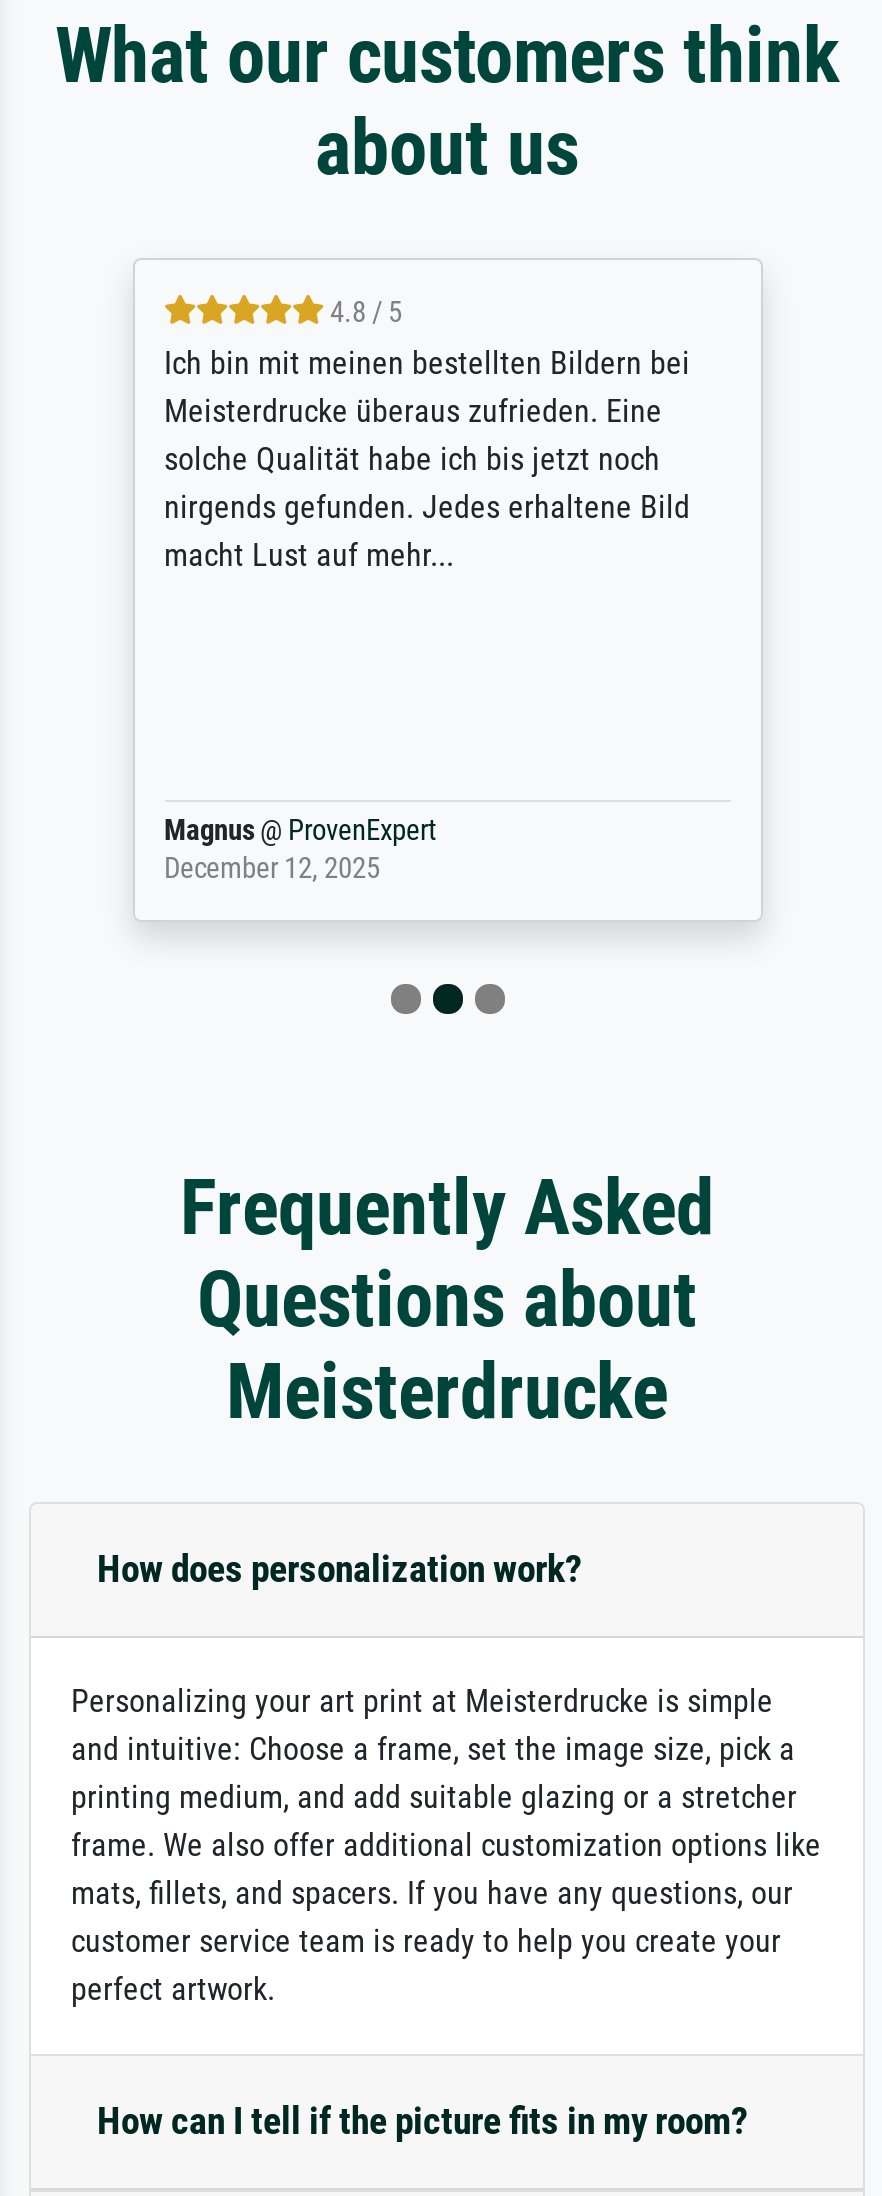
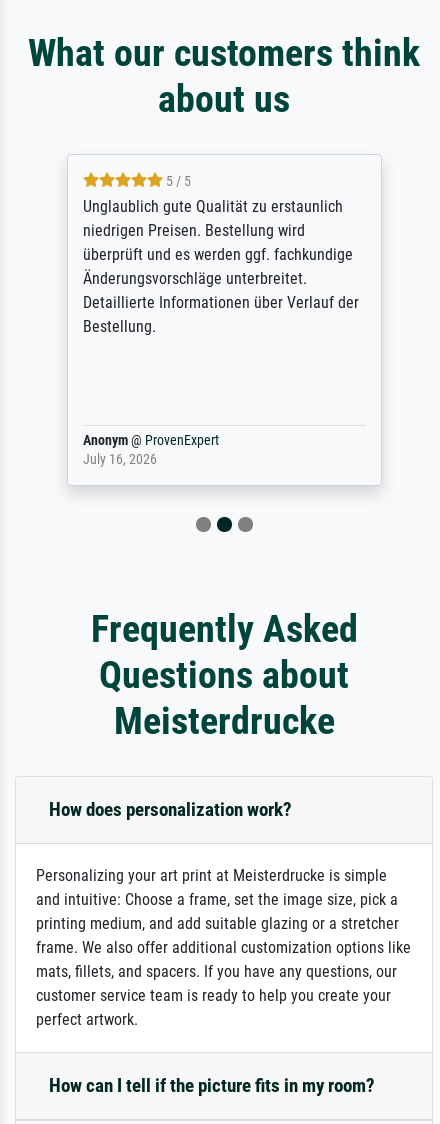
[164,296,690,574] 4.8 / 5 | Ich bin mit meinen bestellten Bildern bei | Meisterdrucke überaus zufrieden. Eine | solche Qualität habe ich bis jetzt noch | nirgends gefunden. Jedes erhaltene Bild | macht Lust auf mehr... -> [82,173,358,336] 5 / 5 | Unglaublich gute Qualität zu erstaunlich | niedrigen Preisen. Bestellung wird | überprüft und es werden ggf. fachkundige | Änderungsvorschläge unterbreitet. | Detaillierte Informationen über Verlauf der | Bestellung.
[164,814,436,886] Magnus @ ProvenExpert | December 12, 2025 -> [82,432,218,468] Anonym @ ProvenExpert | July 16, 2026

